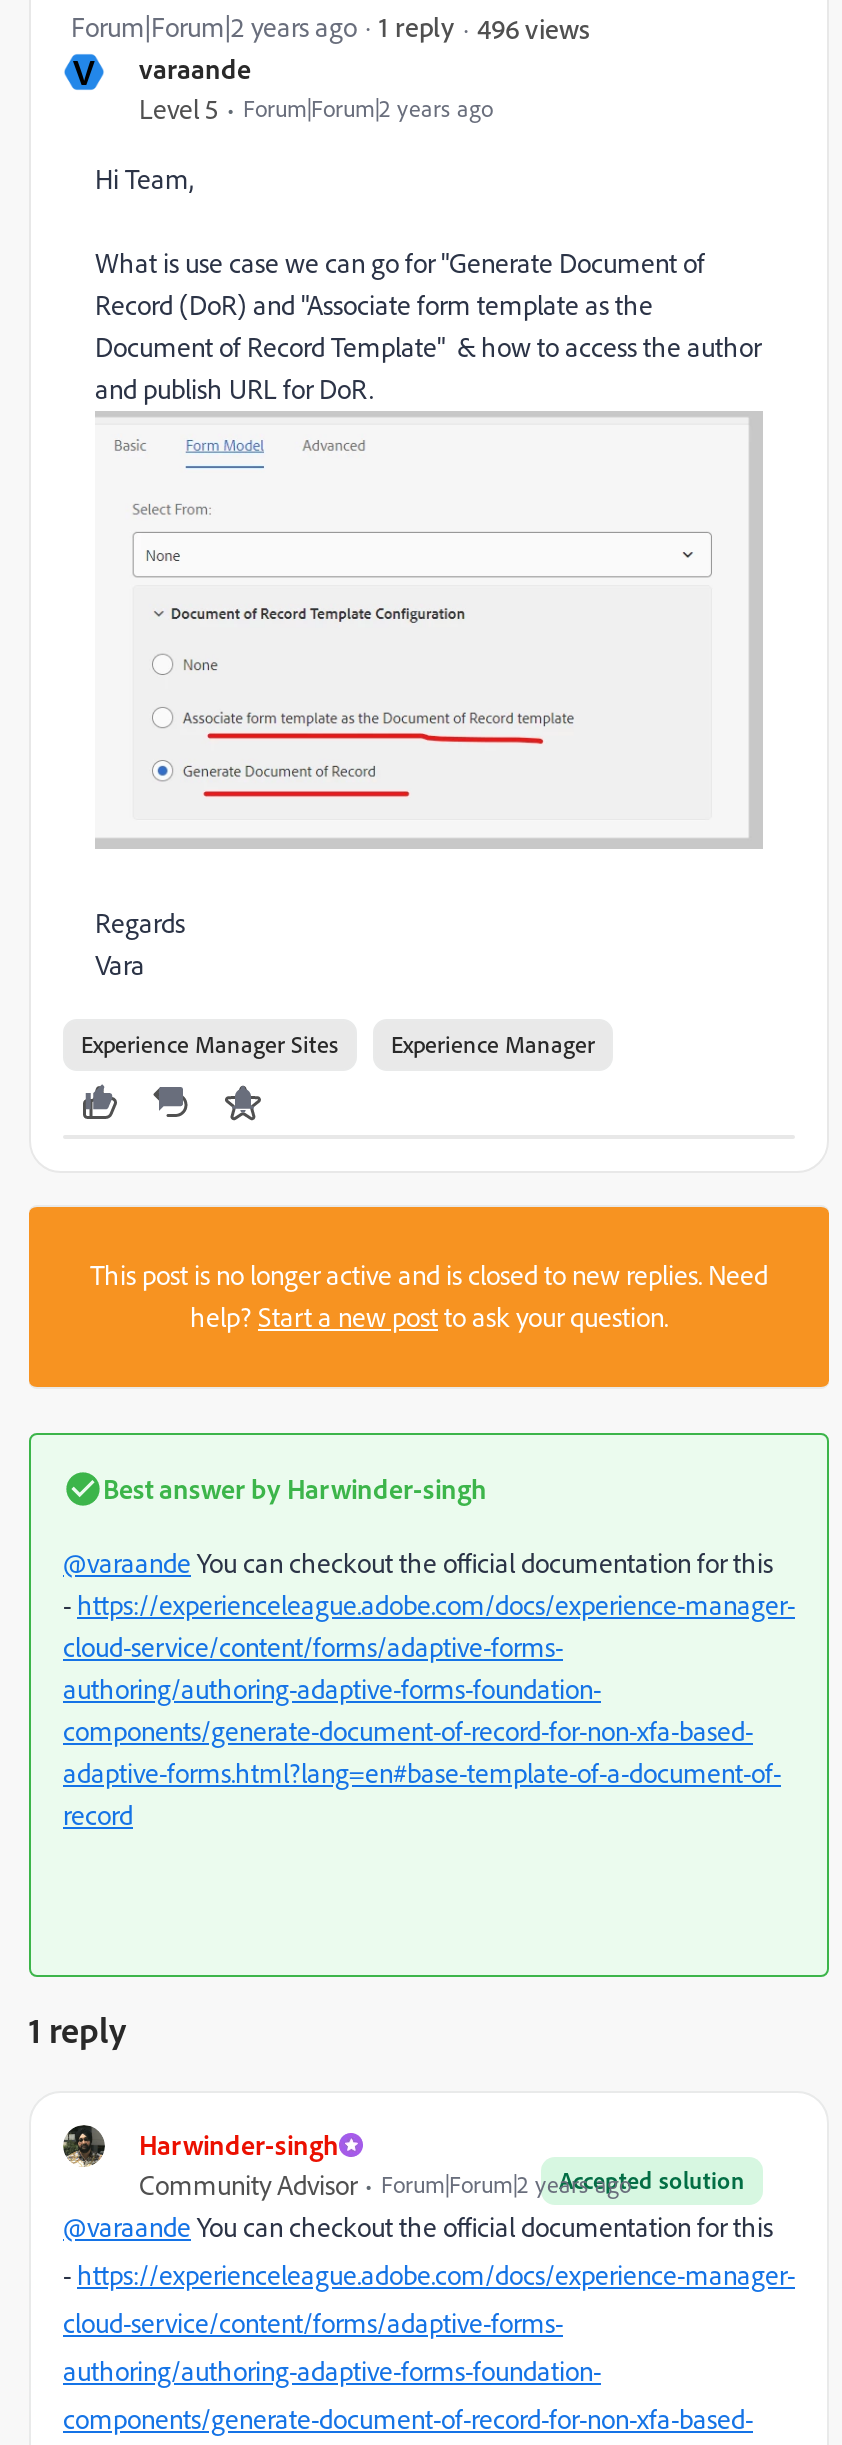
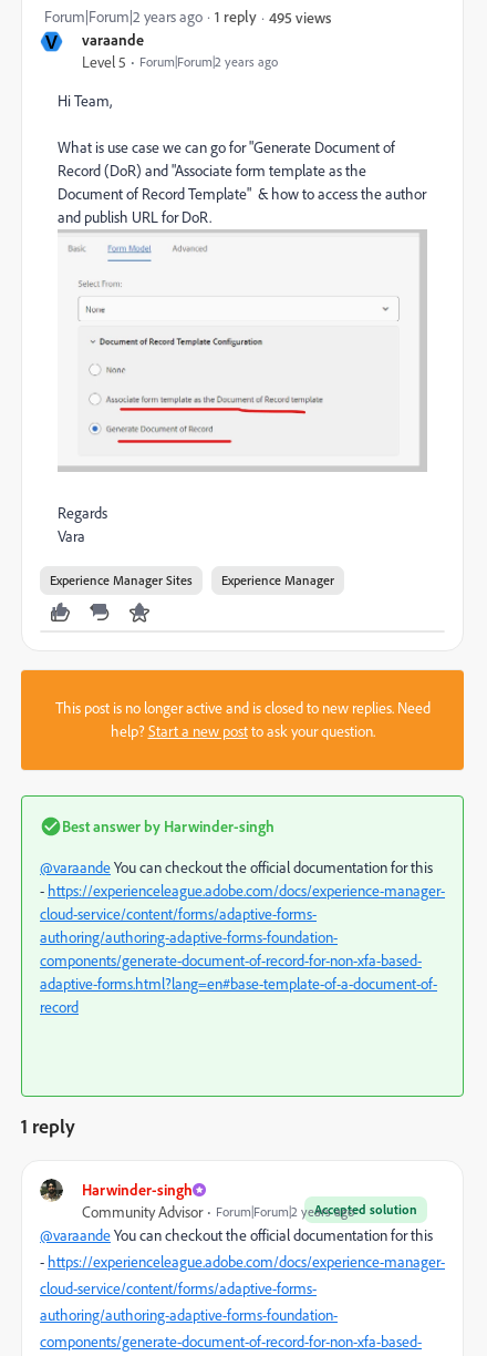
[477,10,589,44] 496 views -> [269,7,331,26] 495 views

